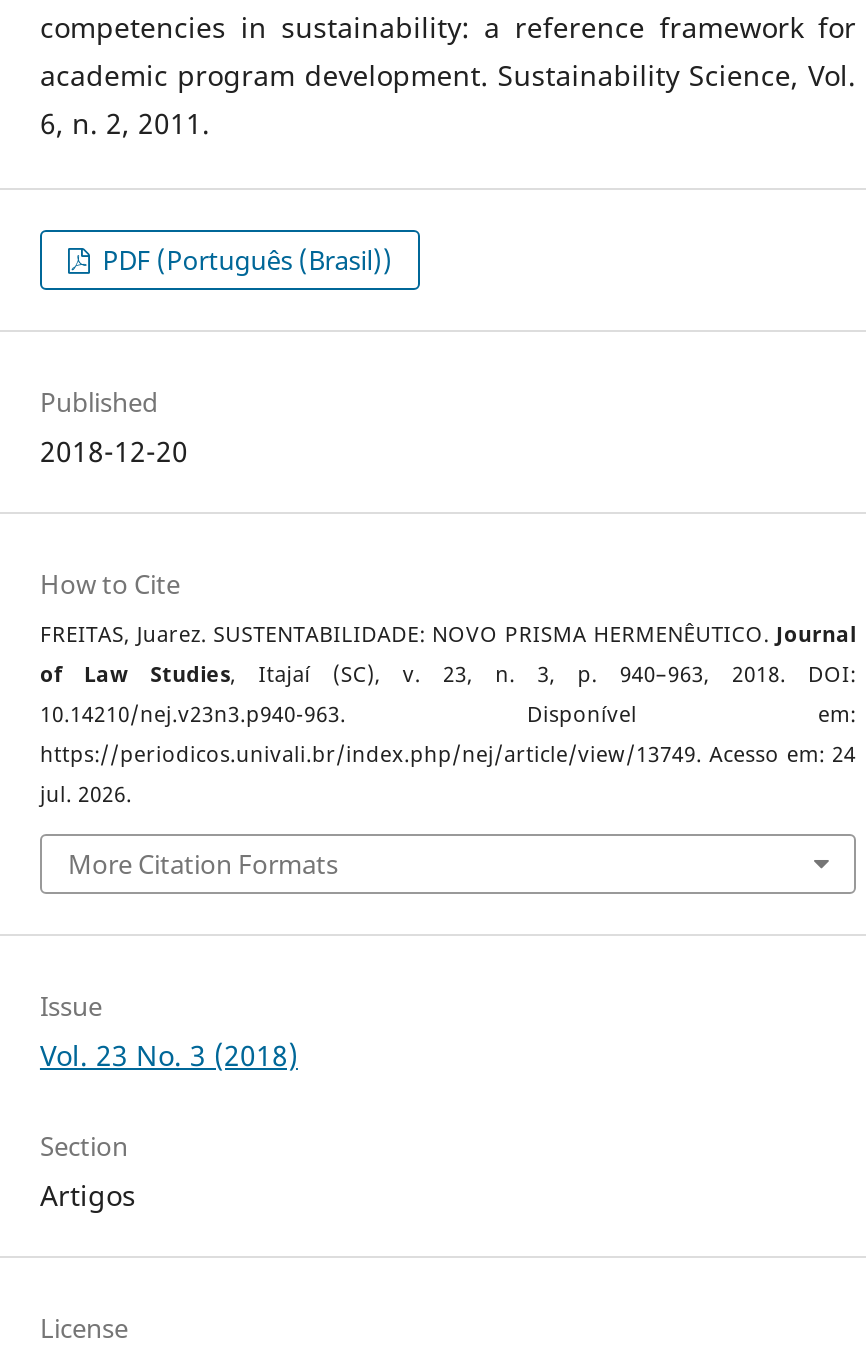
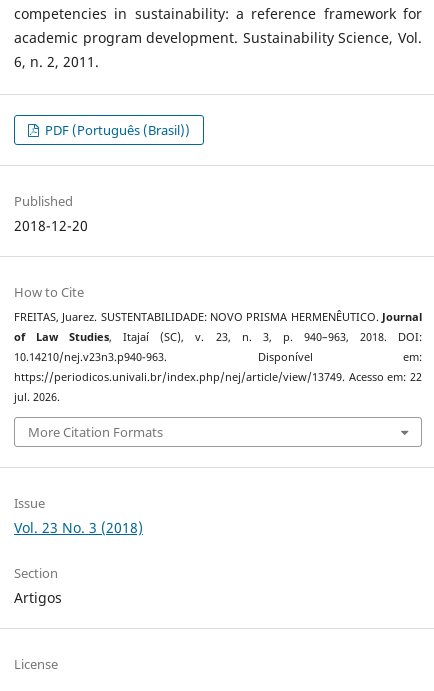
[40,740,856,768] https://periodicos.univali.br/index.php/nej/article/view/13749. Acesso em: 24 -> [14,370,422,384] https://periodicos.univali.br/index.php/nej/article/view/13749. Acesso em: 22

